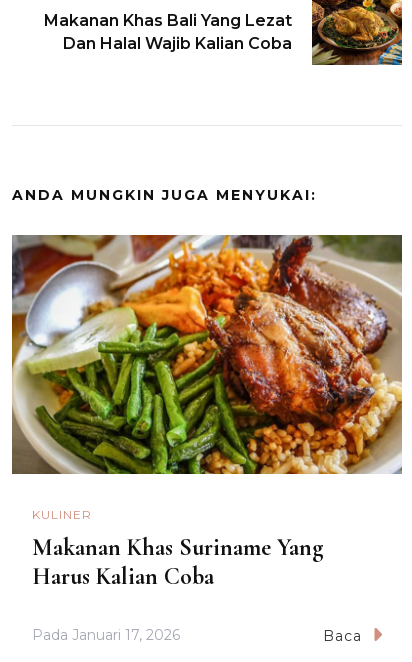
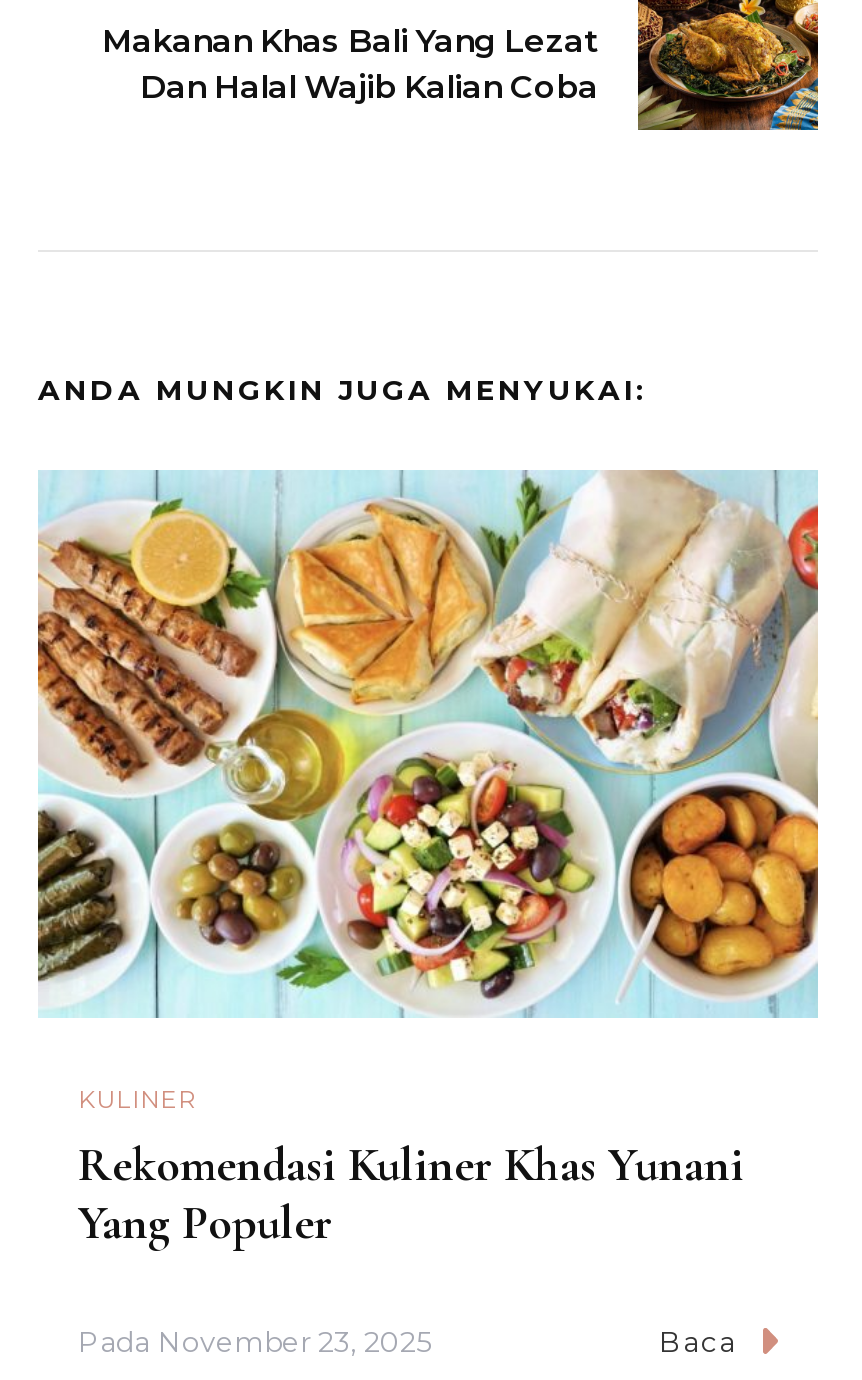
[11,234,403,475] [image] -> [36,470,820,1018] [image]
[32,532,323,590] Makanan Khas Suriname Yang | Harus Kalian Coba -> [78,1136,744,1252] Rekomendasi Kuliner Khas Yunani | Yang Populer
[32,626,180,644] Pada Januari 17, 2026 -> [78,1323,430,1359] Pada November 23, 2025

